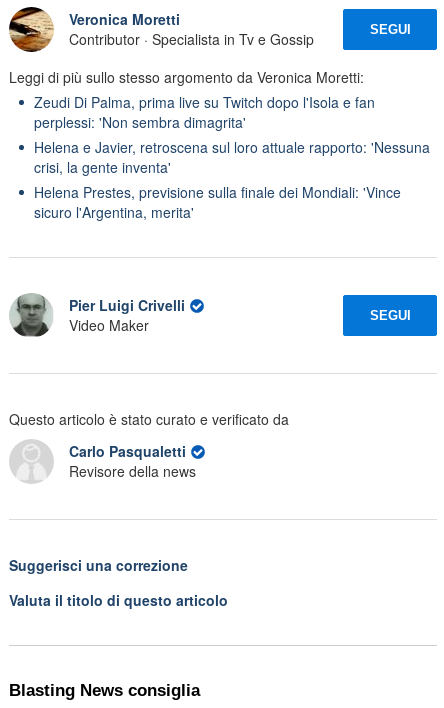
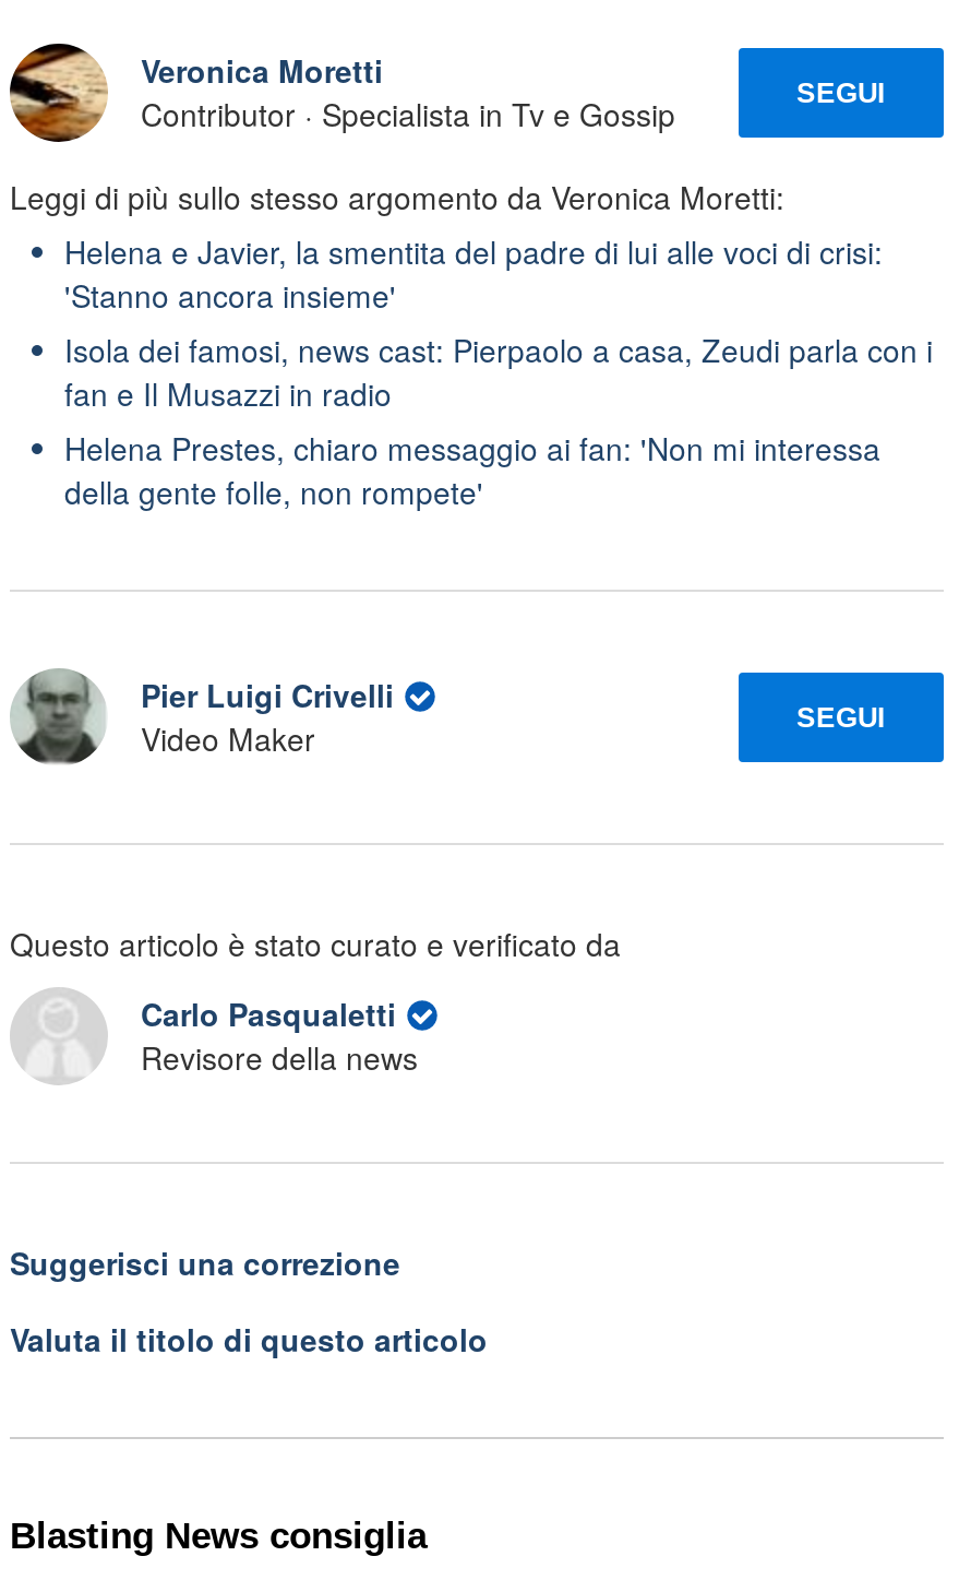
[34,91,430,221] Zeudi Di Palma, prima live su Twitch dopo l'Isola e fan | perplessi: 'Non sembra dimagrita' | Helena e Javier, retroscena sul loro attuale rapporto: 'Nessuna | crisi, la gente inventa' | Helena Prestes, previsione sulla finale dei Mondiali: 'Vince | sicuro l'Argentina, merita' -> [64,228,933,512] Helena e Javier, la smentita del padre di lui alle voci di crisi: | 'Stanno ancora insieme' | Isola dei famosi, news cast: Pierpaolo a casa, Zeudi parla con i | fan e Il Musazzi in radio | Helena Prestes, chiaro messaggio ai fan: 'Non mi interessa | della gente folle, non rompete'

